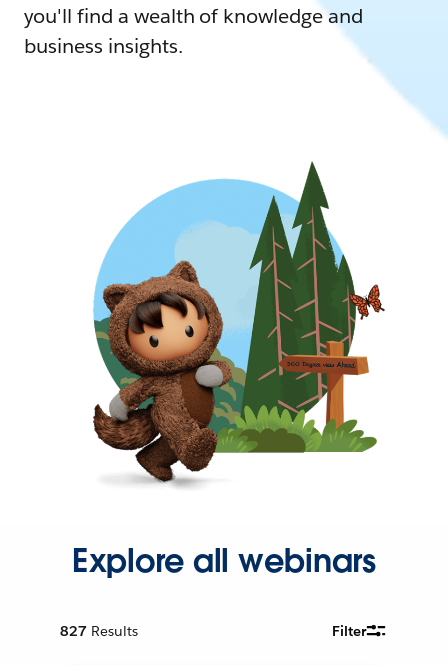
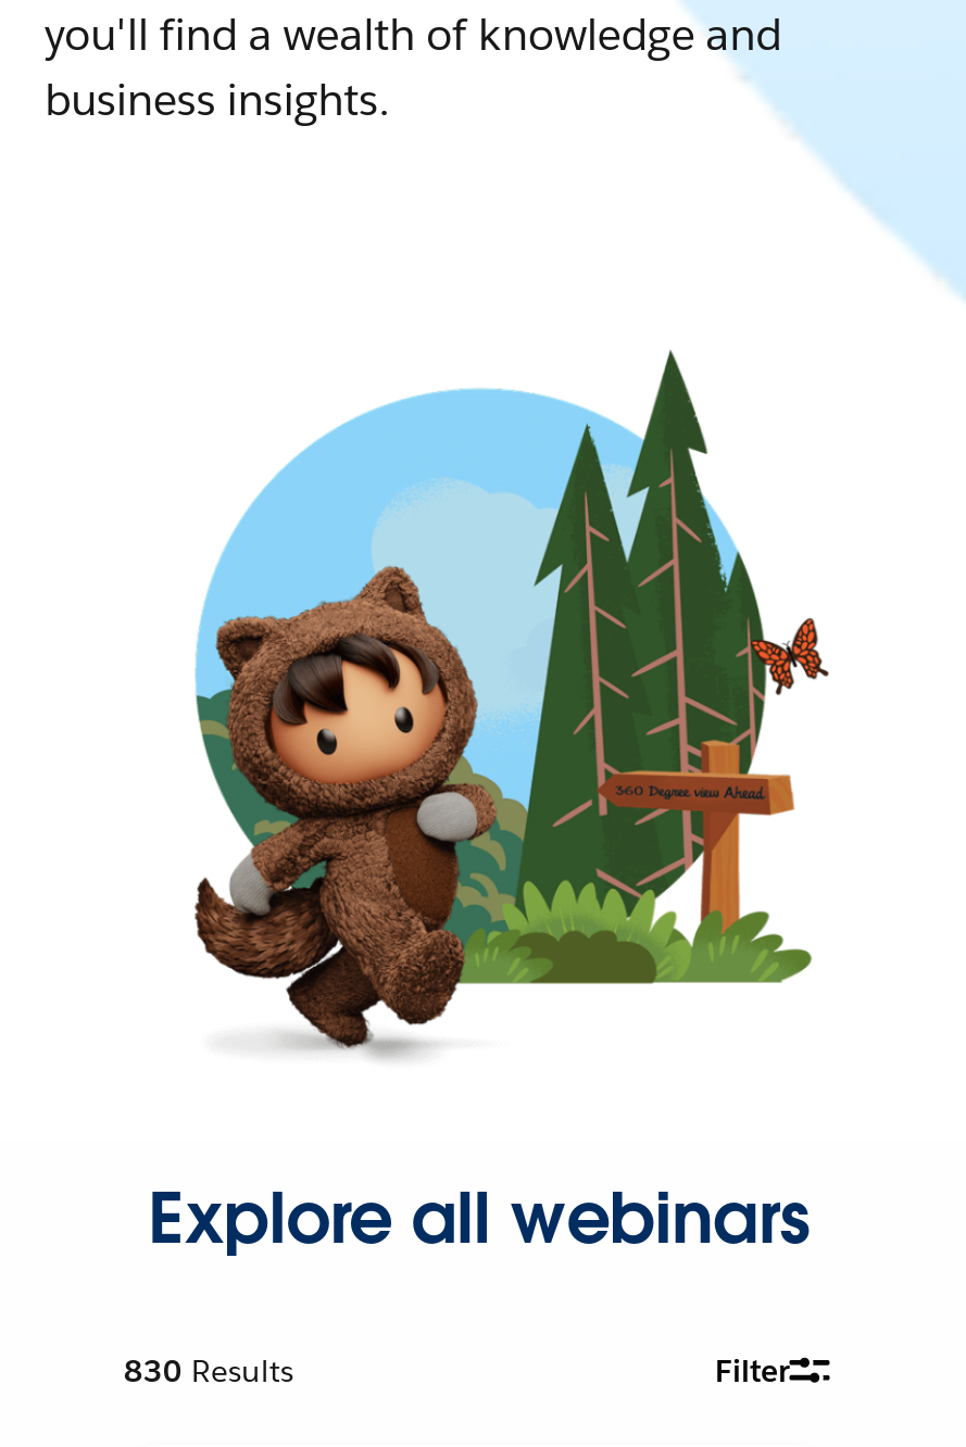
[60,622,138,640] 827 Results -> [124,1351,293,1390] 830 Results

